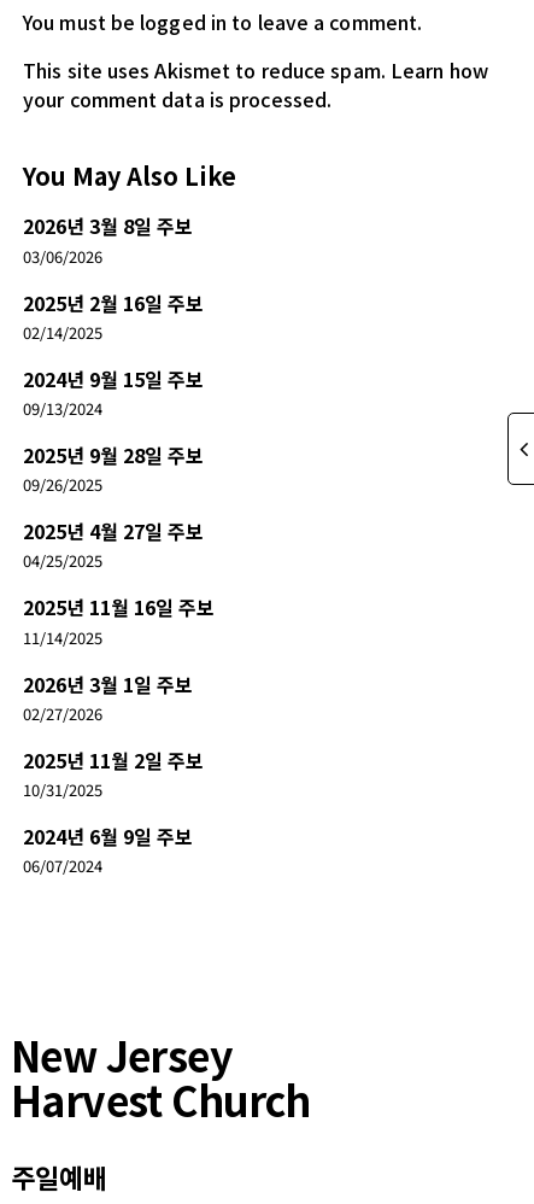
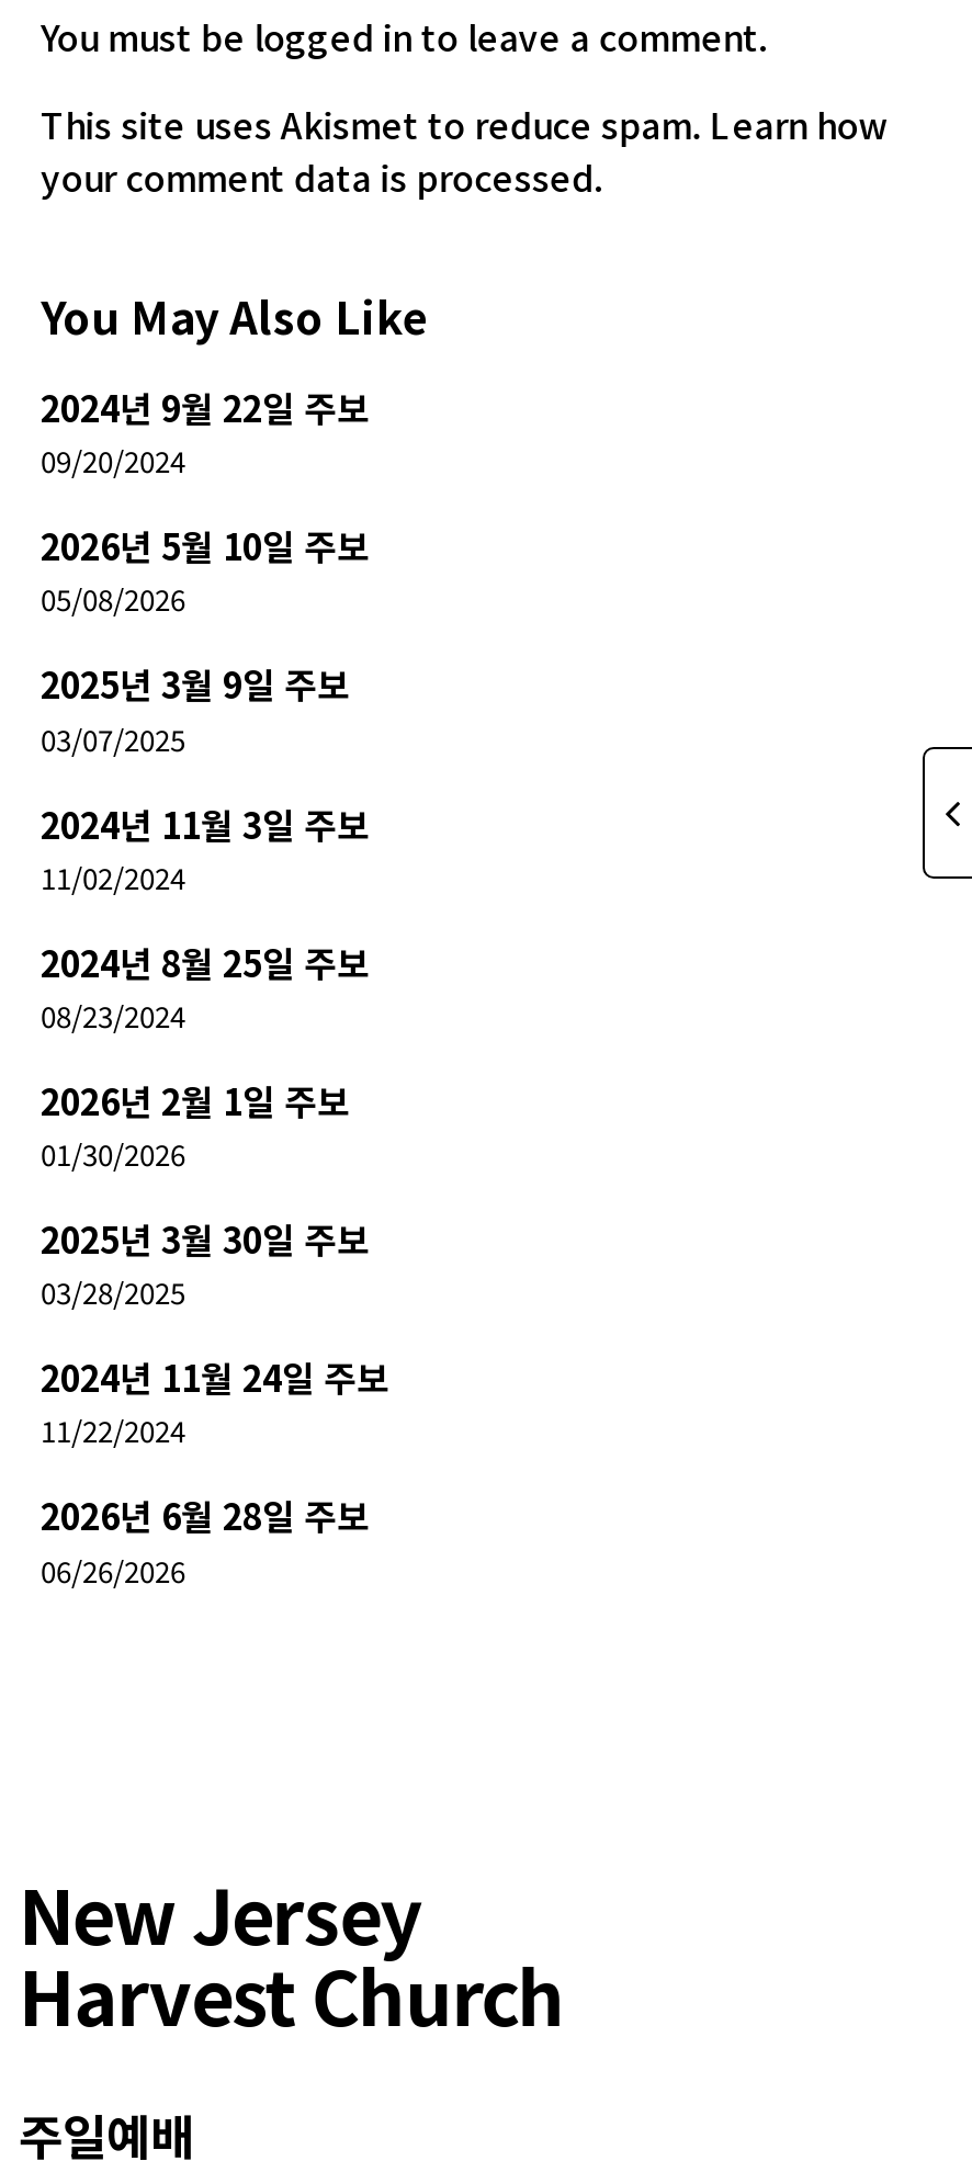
[23,212,193,241] 2026년 3월 8일 주보 -> [41,380,370,433] 2024년 9월 22일 주보
[23,244,102,267] 03/06/2026 -> [41,440,185,482] 09/20/2024
[23,288,204,317] 2025년 2월 16일 주보 -> [41,519,370,572] 2026년 5월 10일 주보
[23,321,102,344] 02/14/2025 -> [41,579,185,620] 05/08/2026
[23,364,204,393] 2024년 9월 15일 주보 -> [41,658,350,710] 2025년 3월 9일 주보
[23,397,102,420] 09/13/2024 -> [41,717,185,759] 03/07/2025
[23,440,204,469] 2025년 9월 28일 주보 -> [41,796,370,849] 2024년 11월 3일 주보
[23,473,102,496] 09/26/2025 -> [41,856,185,898] 11/02/2024
[23,517,204,546] 2025년 4월 27일 주보 -> [41,935,370,988] 2024년 8월 25일 주보
[23,549,102,572] 04/25/2025 -> [41,995,185,1036] 08/23/2024
[23,593,215,622] 2025년 11월 16일 주보 -> [41,1074,350,1126] 2026년 2월 1일 주보
[23,626,102,648] 11/14/2025 -> [41,1133,185,1175] 01/30/2026
[23,669,193,698] 2026년 3월 1일 주보 -> [41,1212,370,1265] 2025년 3월 30일 주보
[23,702,102,725] 02/27/2026 -> [41,1272,185,1313] 03/28/2025
[23,745,204,774] 2025년 11월 2일 주보 -> [41,1351,389,1403] 2024년 11월 24일 주보
[23,778,102,801] 10/31/2025 -> [41,1410,185,1452] 11/22/2024
[23,821,193,850] 2024년 6월 9일 주보 -> [41,1489,370,1542] 2026년 6월 28일 주보
[23,854,102,877] 06/07/2024 -> [41,1549,185,1591] 06/26/2026

